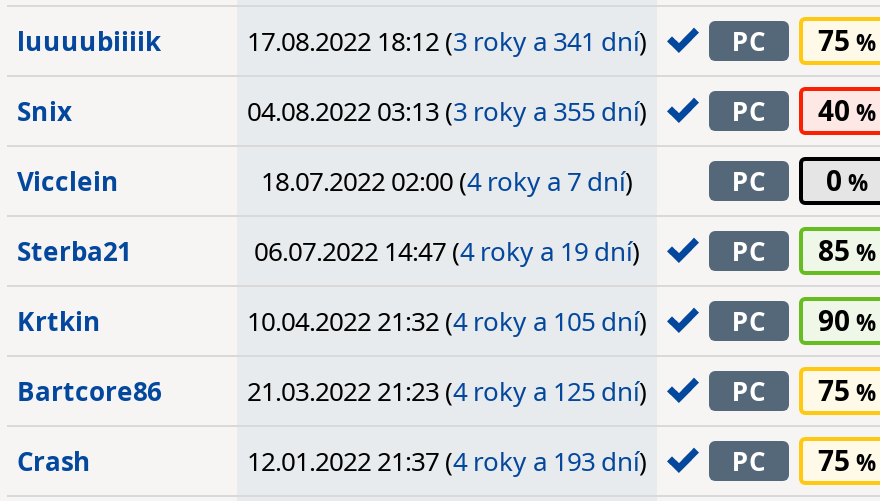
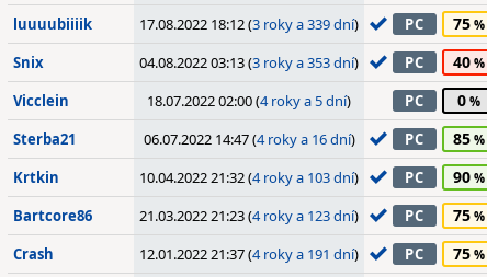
[247,23,647,59] 17.08.2022 18:12 (3 roky a 341 dní) -> [139,14,359,34] 17.08.2022 18:12 (3 roky a 339 dní)
[247,93,647,129] 04.08.2022 03:13 (3 roky a 355 dní) -> [139,53,359,72] 04.08.2022 03:13 (3 roky a 353 dní)
[261,163,633,199] 18.07.2022 02:00 (4 roky a 7 dní) -> [147,91,351,111] 18.07.2022 02:00 (4 roky a 5 dní)
[254,233,640,269] 06.07.2022 14:47 (4 roky a 19 dní) -> [143,129,355,149] 06.07.2022 14:47 (4 roky a 16 dní)
[247,303,647,339] 10.04.2022 21:32 (4 roky a 105 dní) -> [139,168,359,187] 10.04.2022 21:32 (4 roky a 103 dní)
[247,373,647,409] 21.03.2022 21:23 (4 roky a 125 dní) -> [139,206,359,226] 21.03.2022 21:23 (4 roky a 123 dní)
[247,443,647,479] 12.01.2022 21:37 (4 roky a 193 dní) -> [139,244,359,264] 12.01.2022 21:37 (4 roky a 191 dní)

